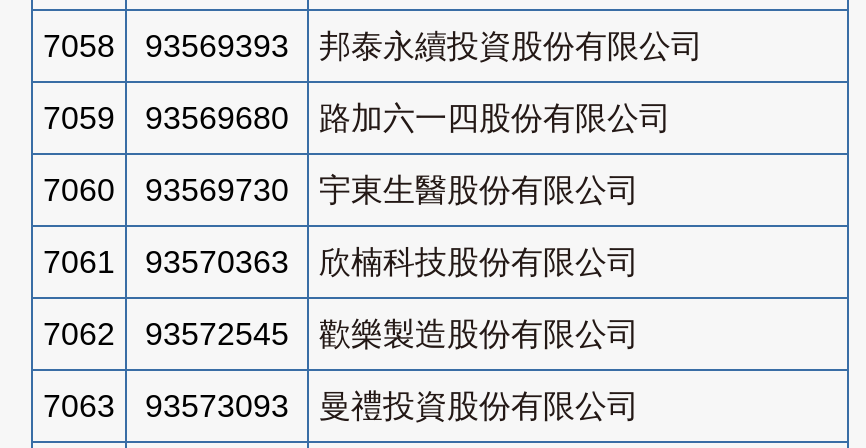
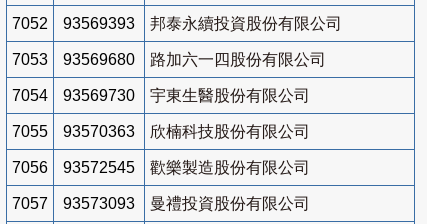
[43,29,703,63] 7058 93569393 邦泰永續投資股份有限公司 -> [12,15,342,32] 7052 93569393 邦泰永續投資股份有限公司
[43,101,671,135] 7059 93569680 路加六一四股份有限公司 -> [12,51,326,68] 7053 93569680 路加六一四股份有限公司
[43,173,639,207] 7060 93569730 宇東生醫股份有限公司 -> [12,87,310,104] 7054 93569730 宇東生醫股份有限公司
[43,245,639,279] 7061 93570363 欣楠科技股份有限公司 -> [12,123,310,140] 7055 93570363 欣楠科技股份有限公司
[43,317,639,351] 7062 93572545 歡樂製造股份有限公司 -> [12,159,310,176] 7056 93572545 歡樂製造股份有限公司
[43,389,639,423] 7063 93573093 曼禮投資股份有限公司 -> [12,195,310,212] 7057 93573093 曼禮投資股份有限公司

